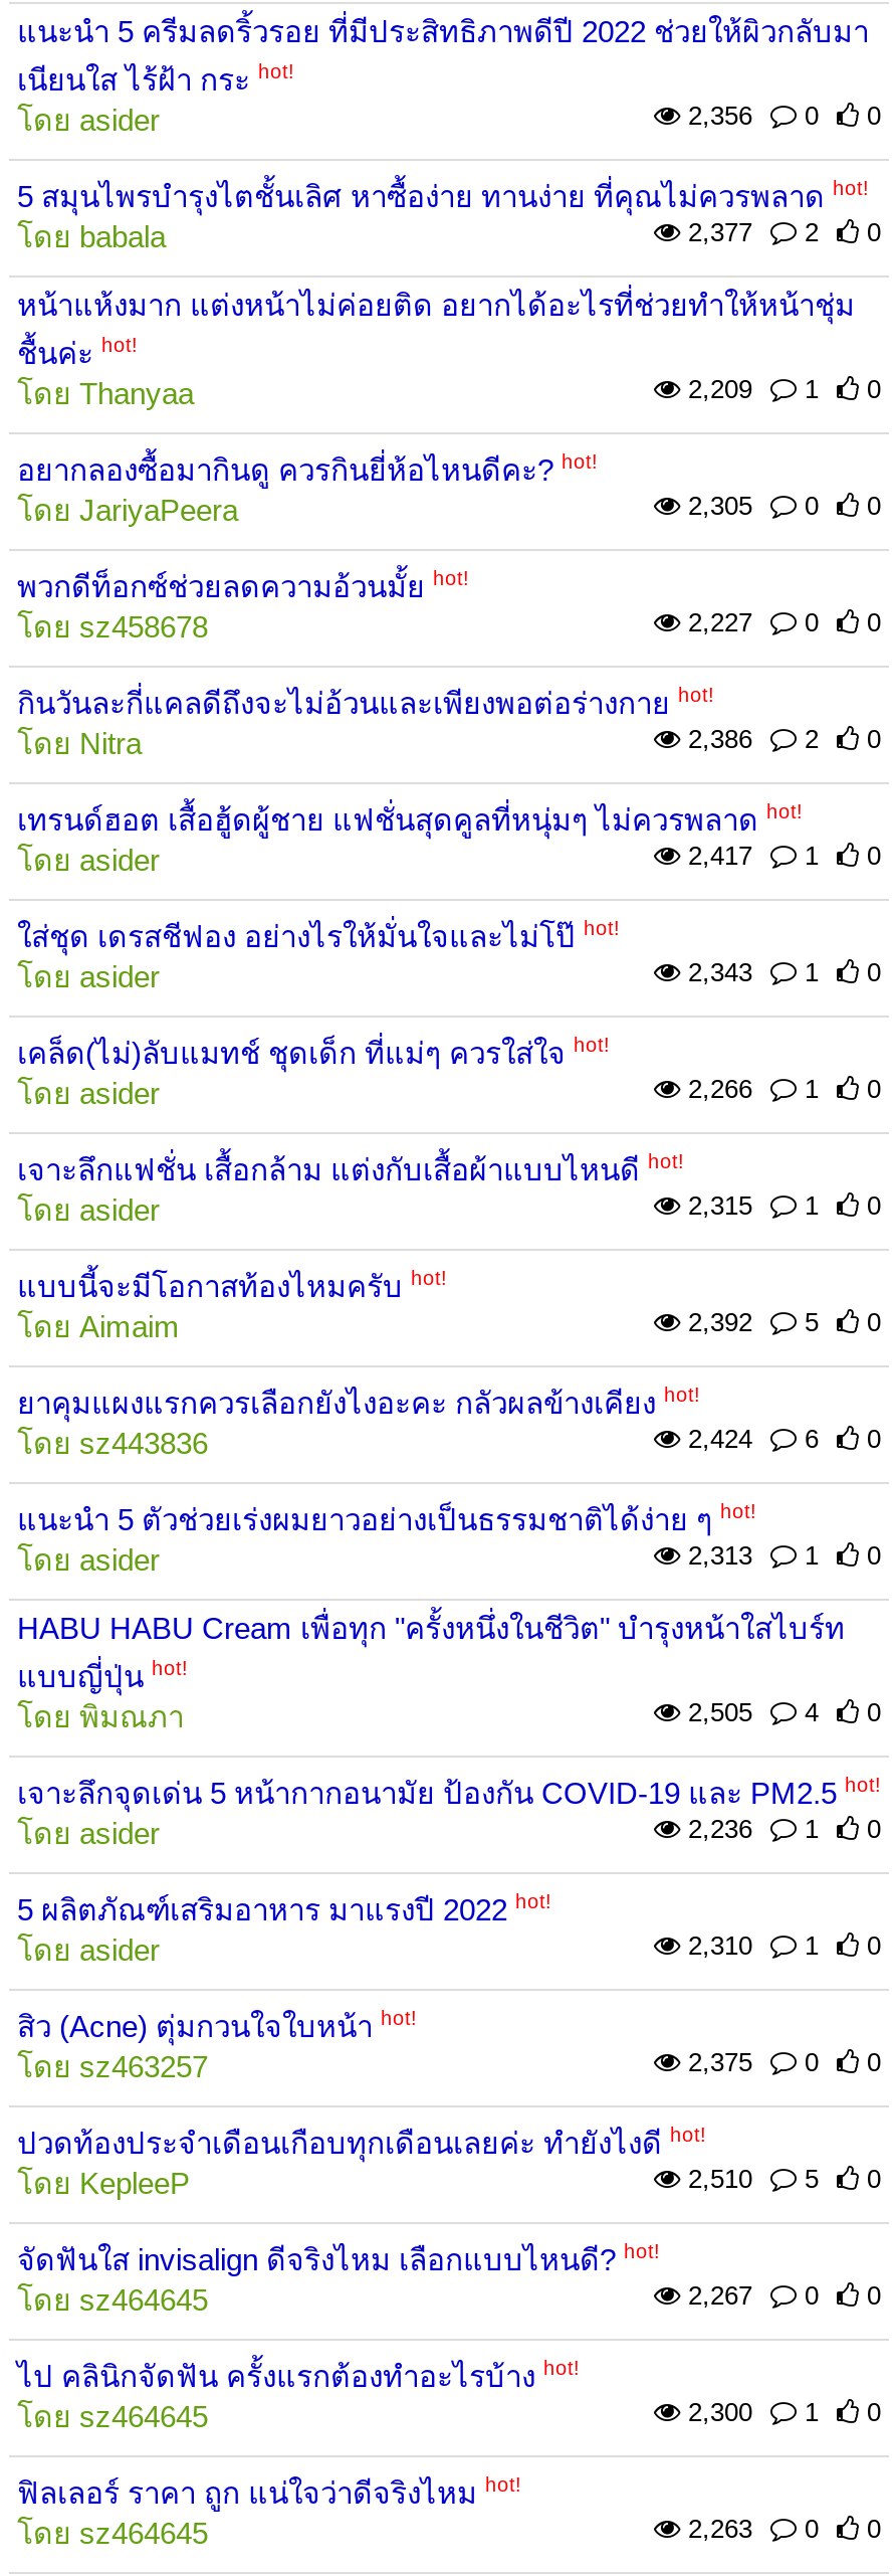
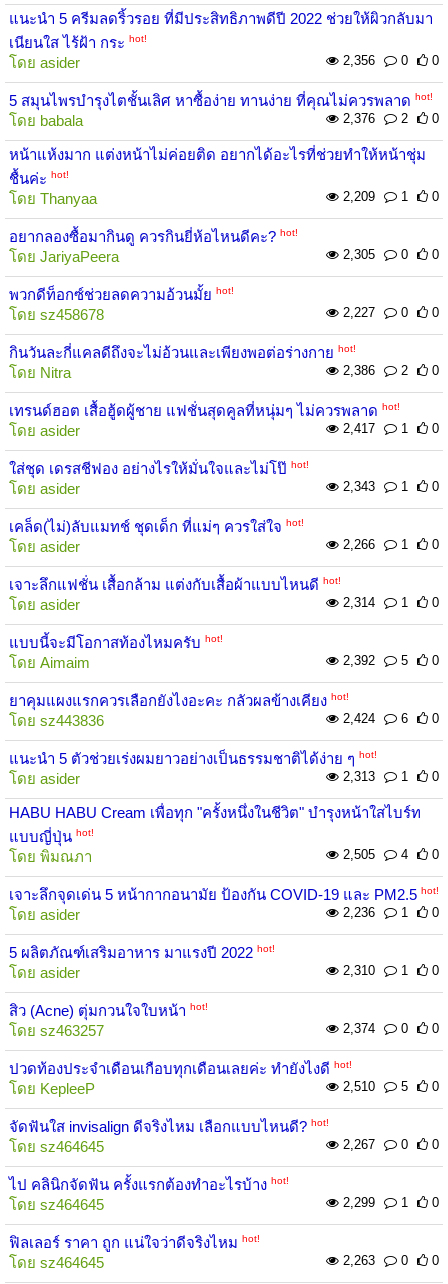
[680,217,881,247] 2,377 2 0 -> [339,111,439,126] 2,376 2 0
[680,1190,881,1221] 2,315 1 0 -> [339,595,439,610] 2,314 1 0
[680,2047,881,2077] 2,375 0 0 -> [339,1021,439,1036] 2,374 0 0
[680,2397,881,2427] 2,300 1 0 -> [339,1195,439,1210] 2,299 1 0

